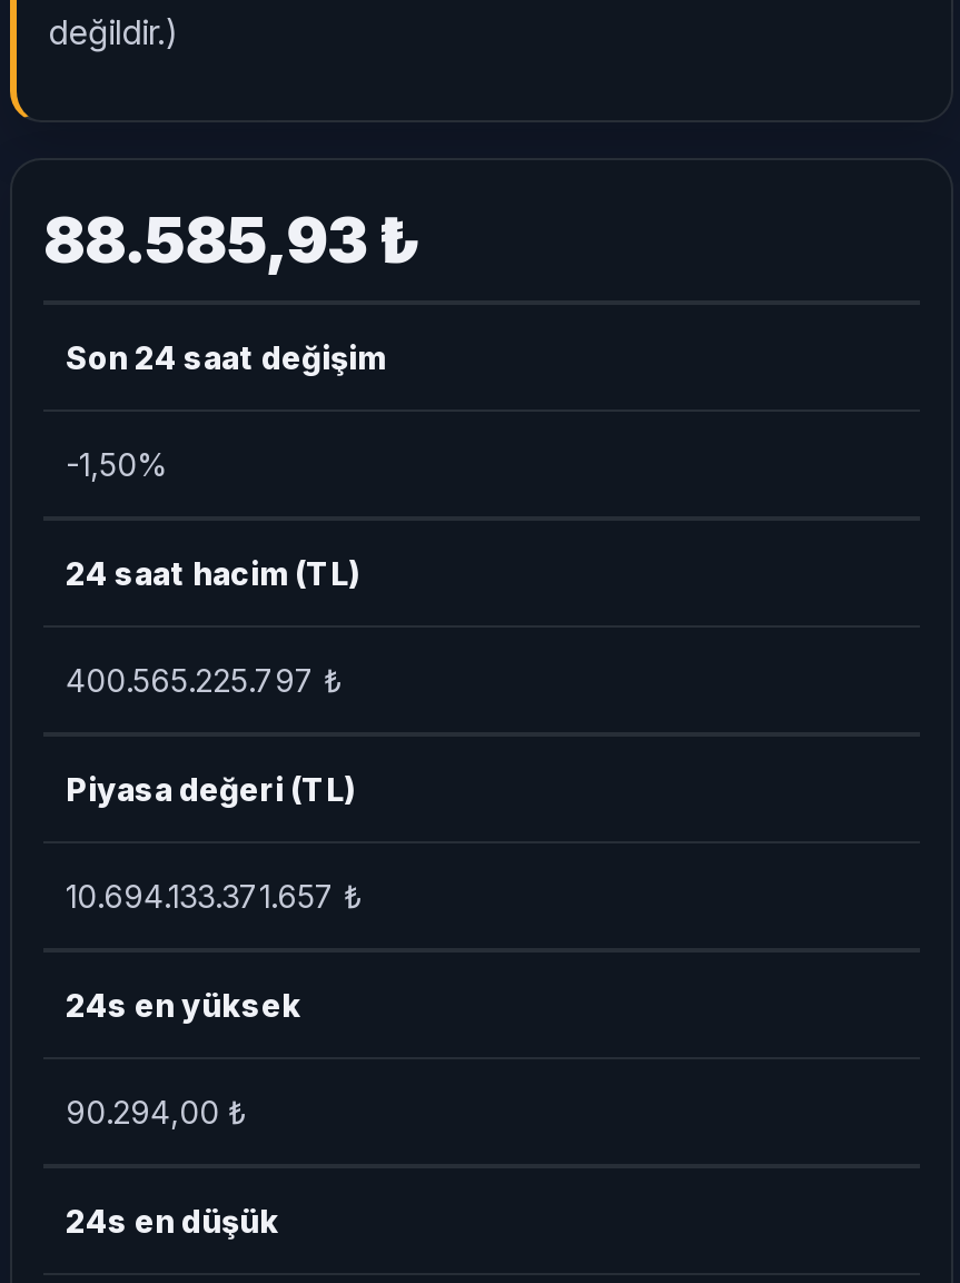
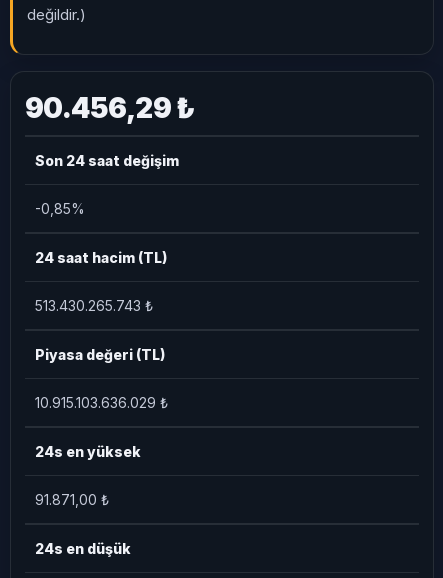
[43,203,419,278] 88.585,93 ₺ -> [25,91,195,125] 90.456,29 ₺
[66,445,168,483] -1,50% -> [35,200,85,217] -0,85%
[66,661,342,699] 400.565.225.797 ₺ -> [35,297,153,314] 513.430.265.743 ₺
[66,877,362,915] 10.694.133.371.657 ₺ -> [35,394,168,411] 10.915.103.636.029 ₺
[66,1093,246,1131] 90.294,00 ₺ -> [35,491,109,508] 91.871,00 ₺

